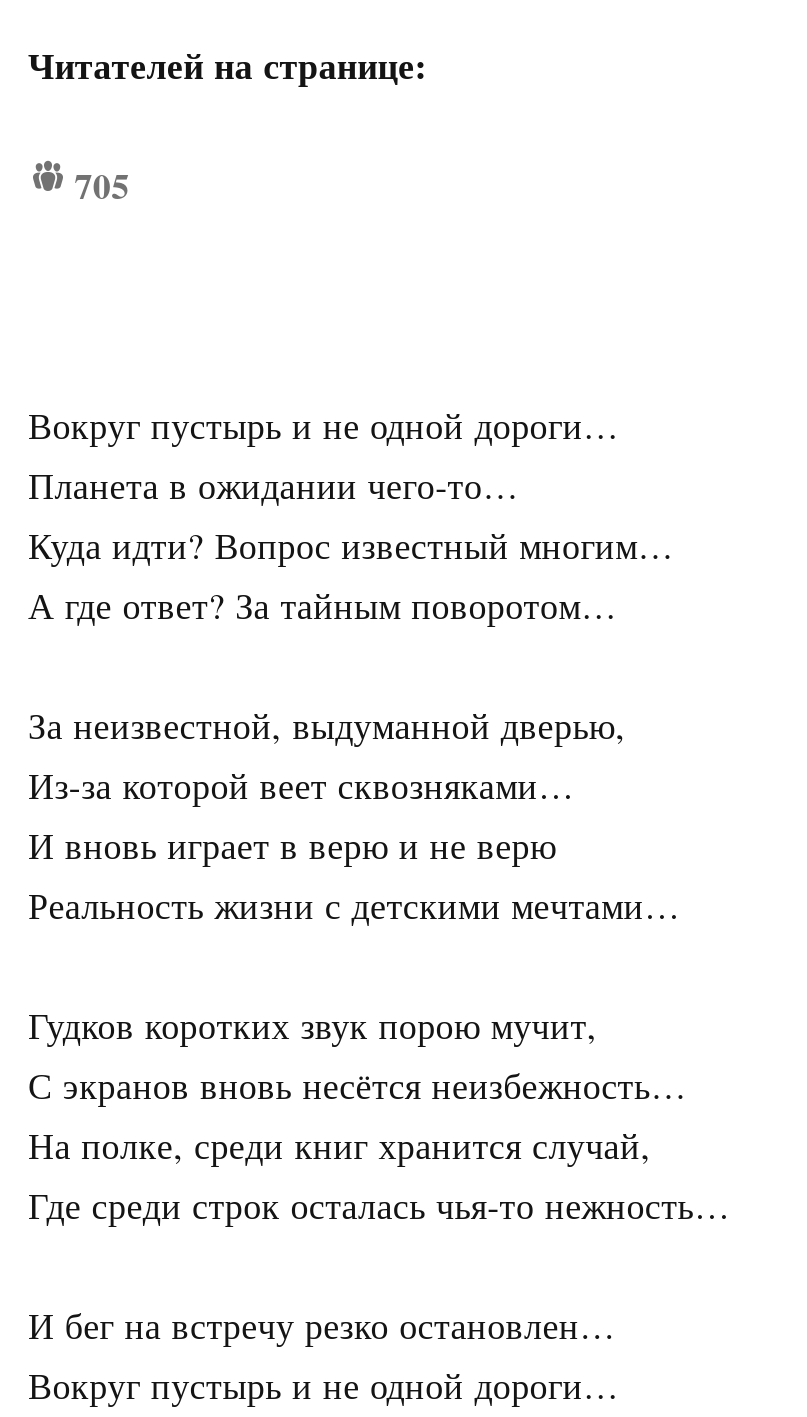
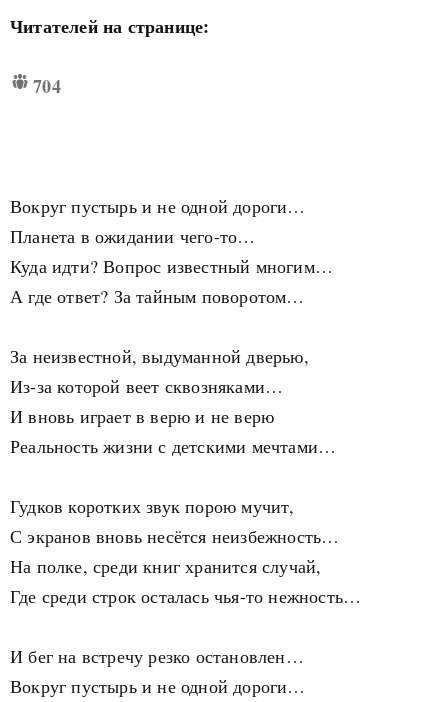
[74,159,130,211] 705 -> [33,73,61,99] 704

